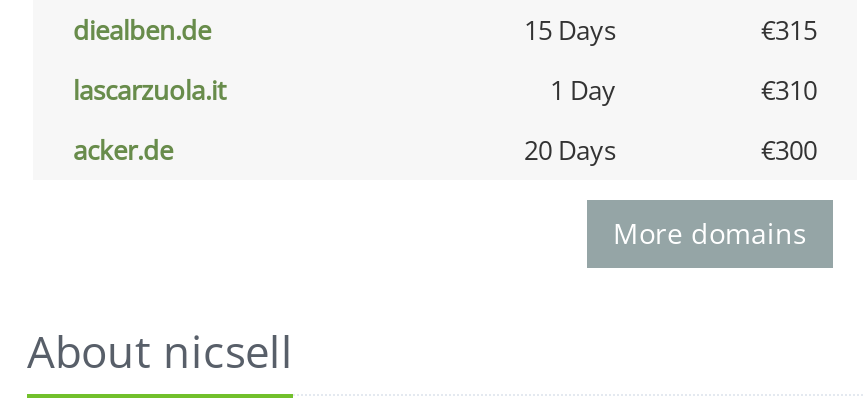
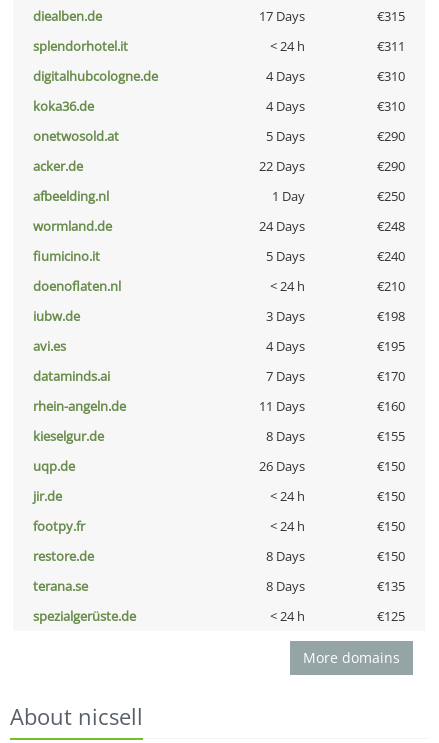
[524,12,616,48] 15 Days -> [258,7,304,25] 17 Days
[73,72,616,108] lascarzuola.it | 1 Day -> [33,37,405,85] splendorhotel.it | < 24 h | €311 | digitalhubcologne.de | 4 Days
none -> [33,97,405,145] koka36.de | 4 Days | €310 | onetwosold.at | 5 Days | €290
[524,132,817,168] 20 Days | €300 -> [33,157,405,625] 22 Days | €290 | afbeelding.nl | 1 Day | €250 | wormland.de | 24 Days | €248 | fiumicino.it | 5 Days | €240 | doenoflaten.nl | < 24 h | €210 | iubw.de | 3 Days | €198 | avi.es | 4 Days | €195 | dataminds.ai | 7 Days | €170 | rhein-angeln.de | 11 Days | €160 | kieselgur.de | 8 Days | €155 | uqp.de | 26 Days | €150 | jir.de | < 24 h | €150 | footpy.fr | < 24 h | €150 | restore.de | 8 Days | €150 | terana.se | 8 Days | €135 | spezialgerüste.de | < 24 h | €125

